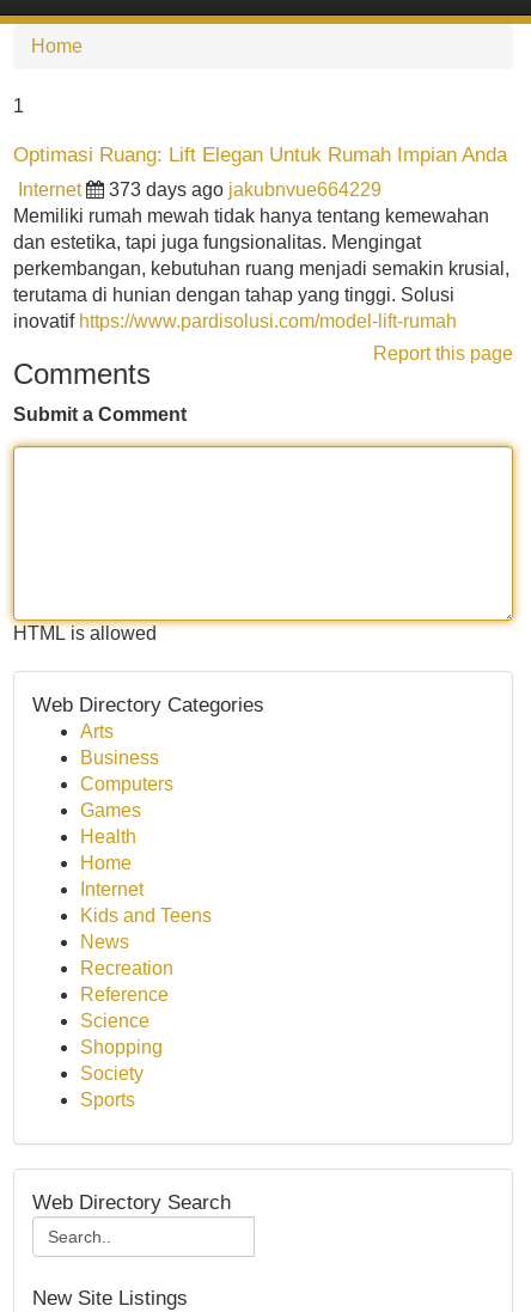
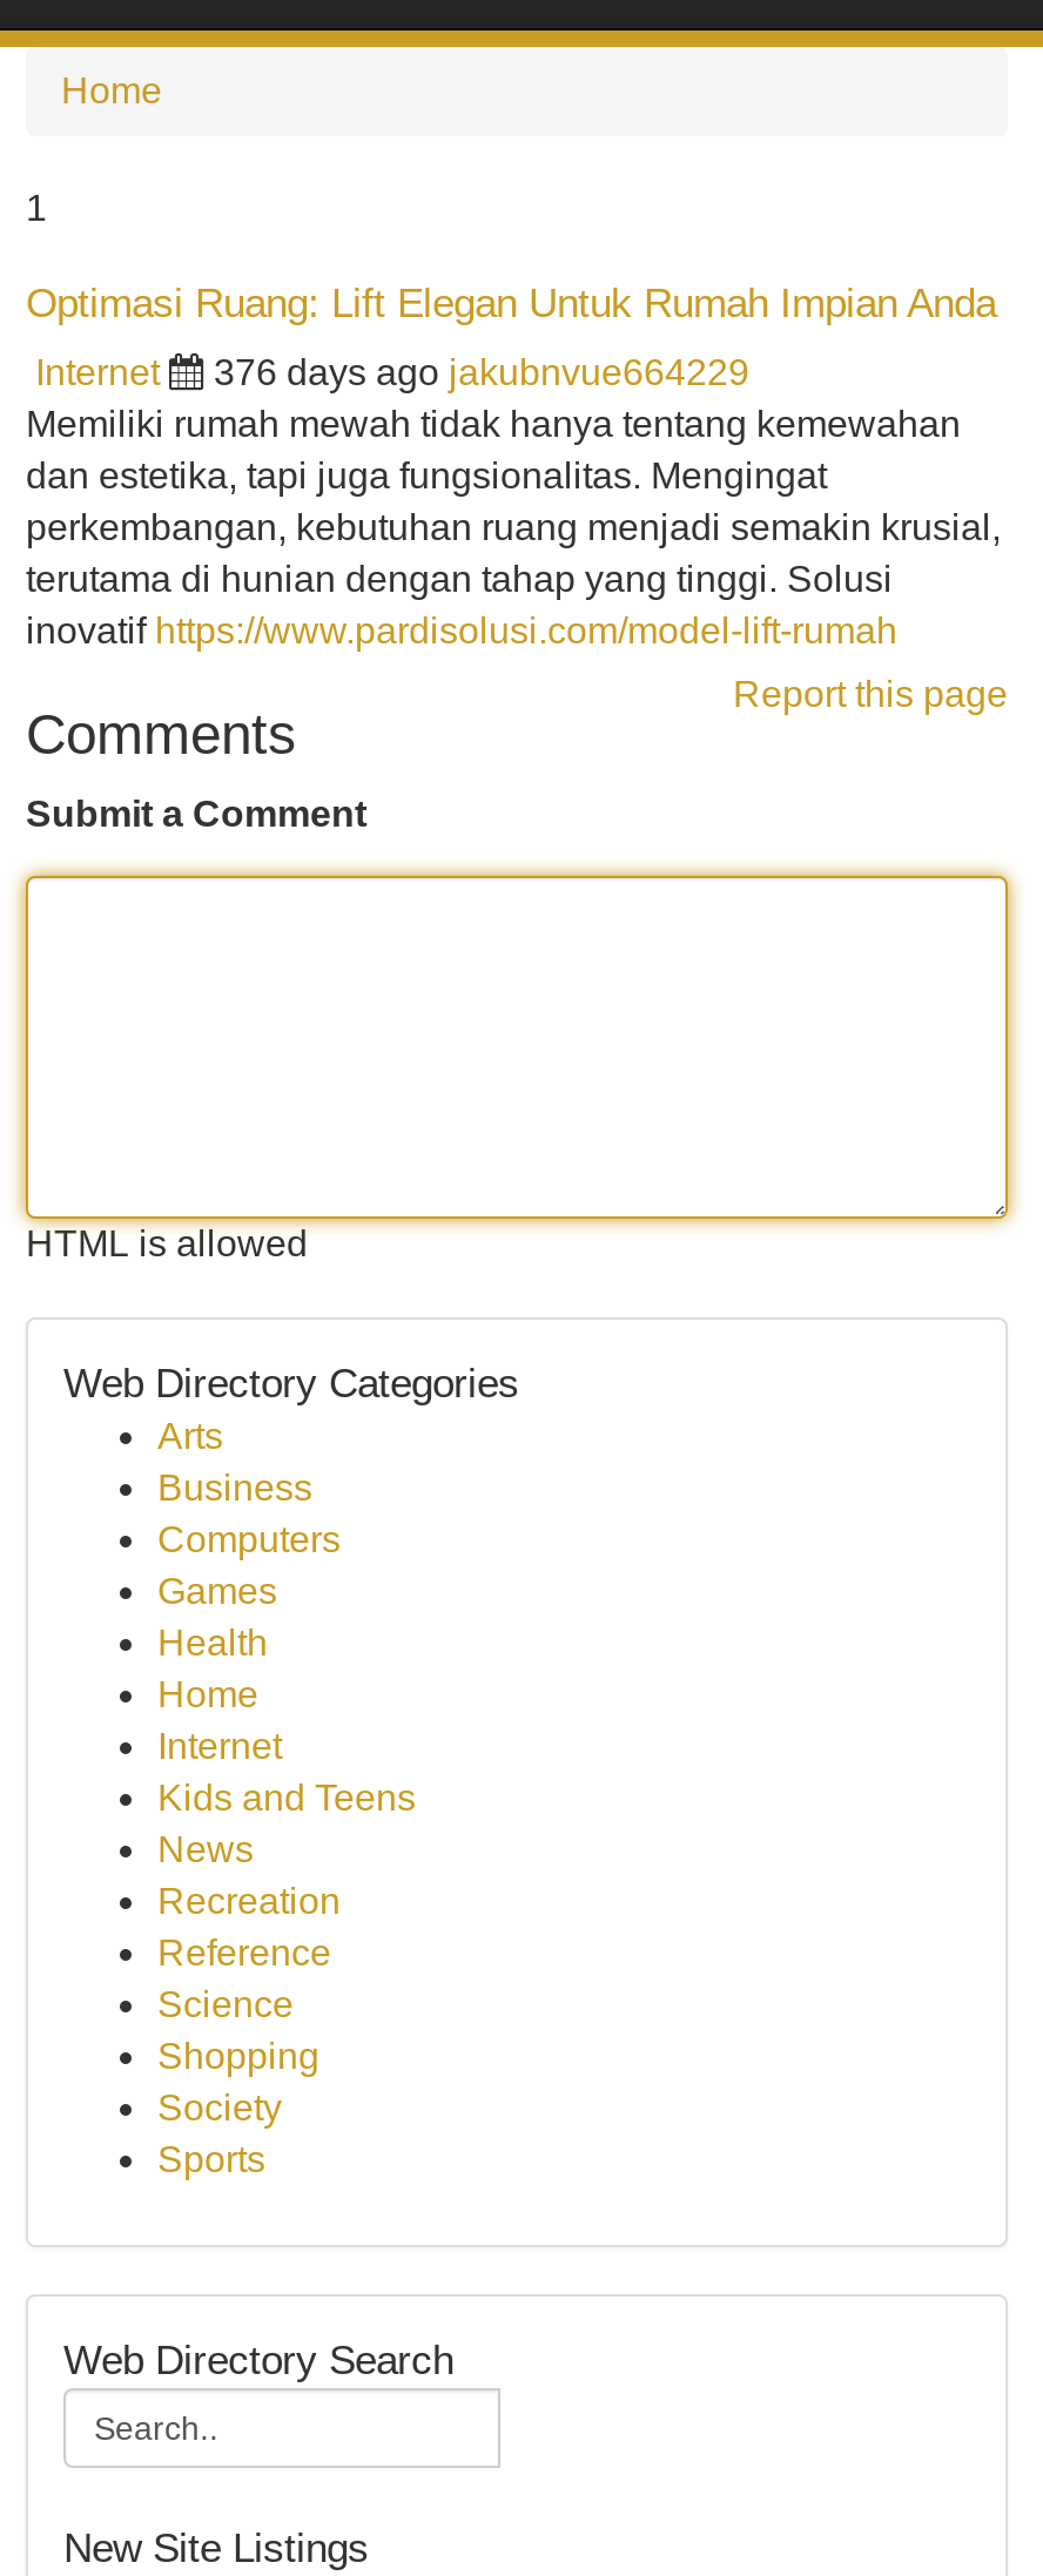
[109,179,382,200] 373 days ago jakubnvue664229 -> [214,352,749,392] 376 days ago jakubnvue664229

